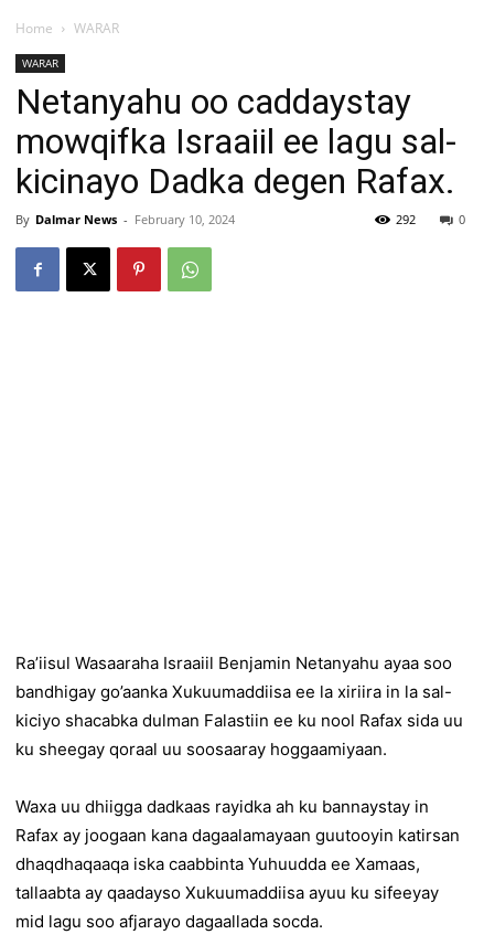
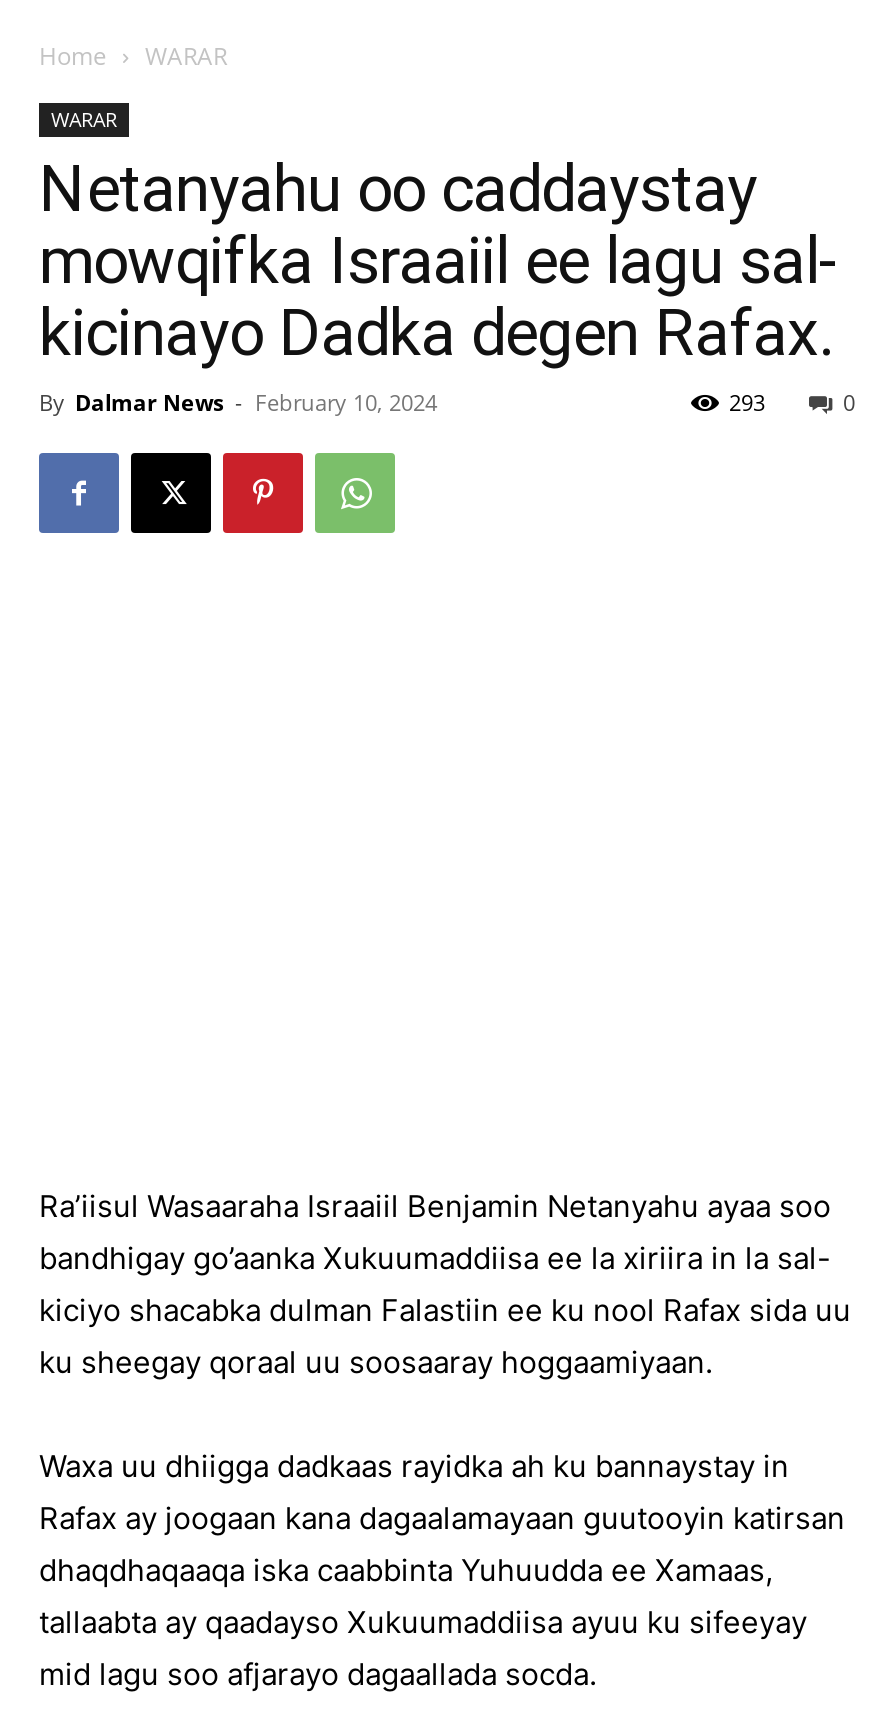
[396,211,416,227] 292 -> [729,387,765,417] 293

